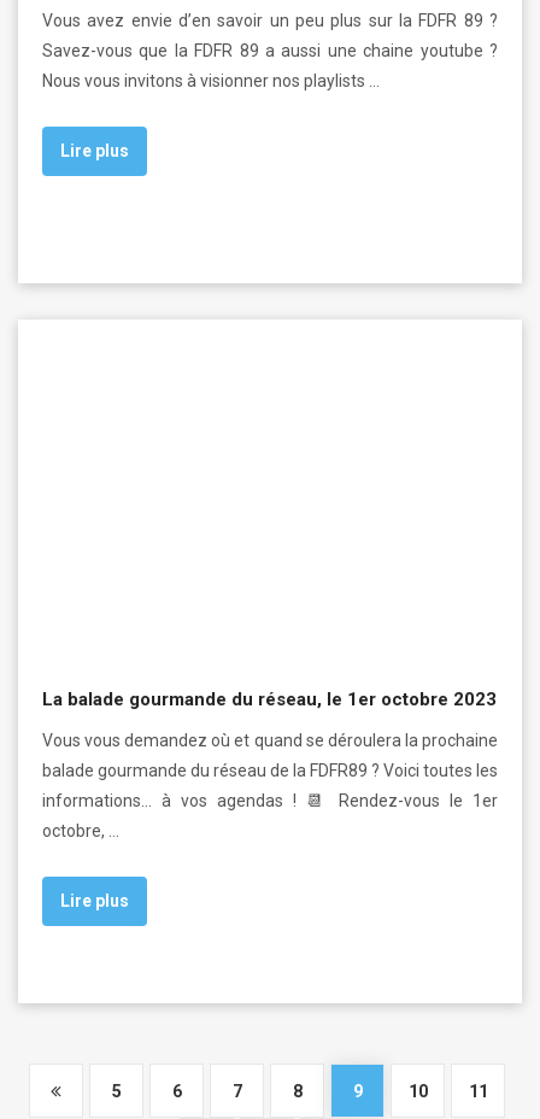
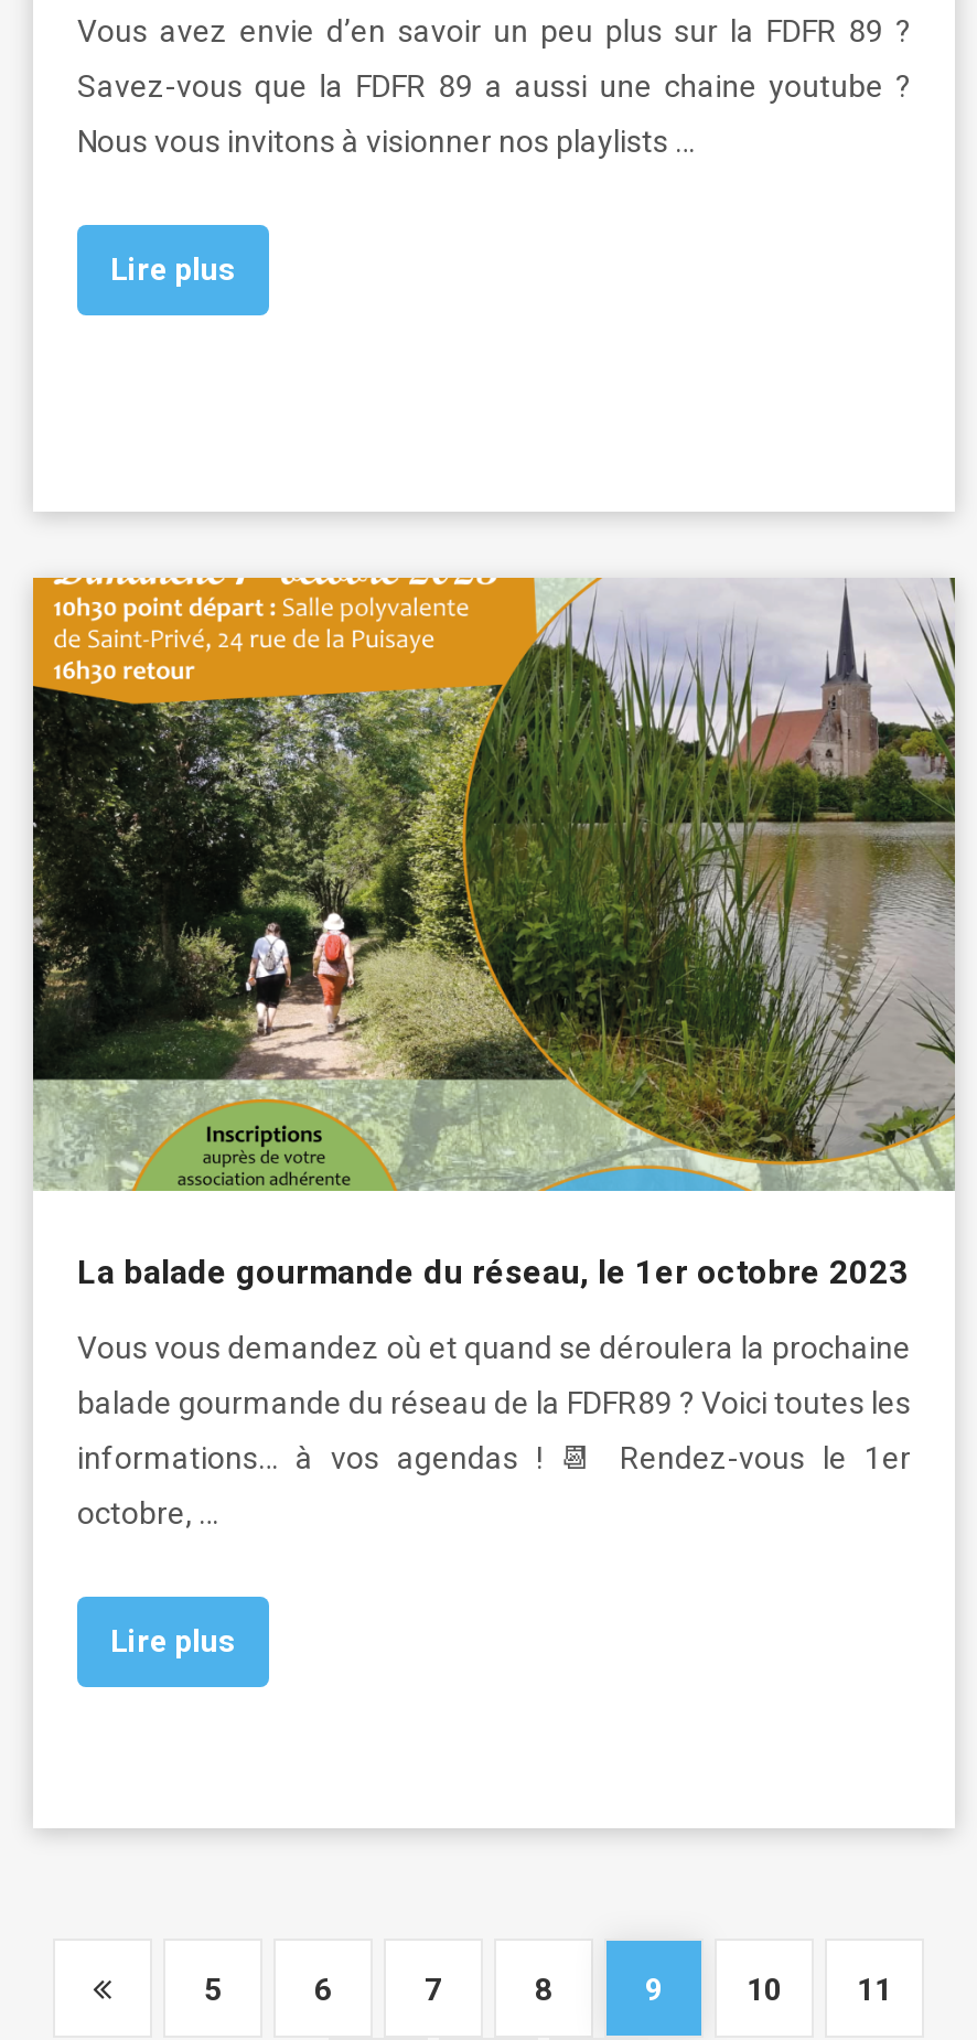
none -> [31,576,957,1193] [image]

